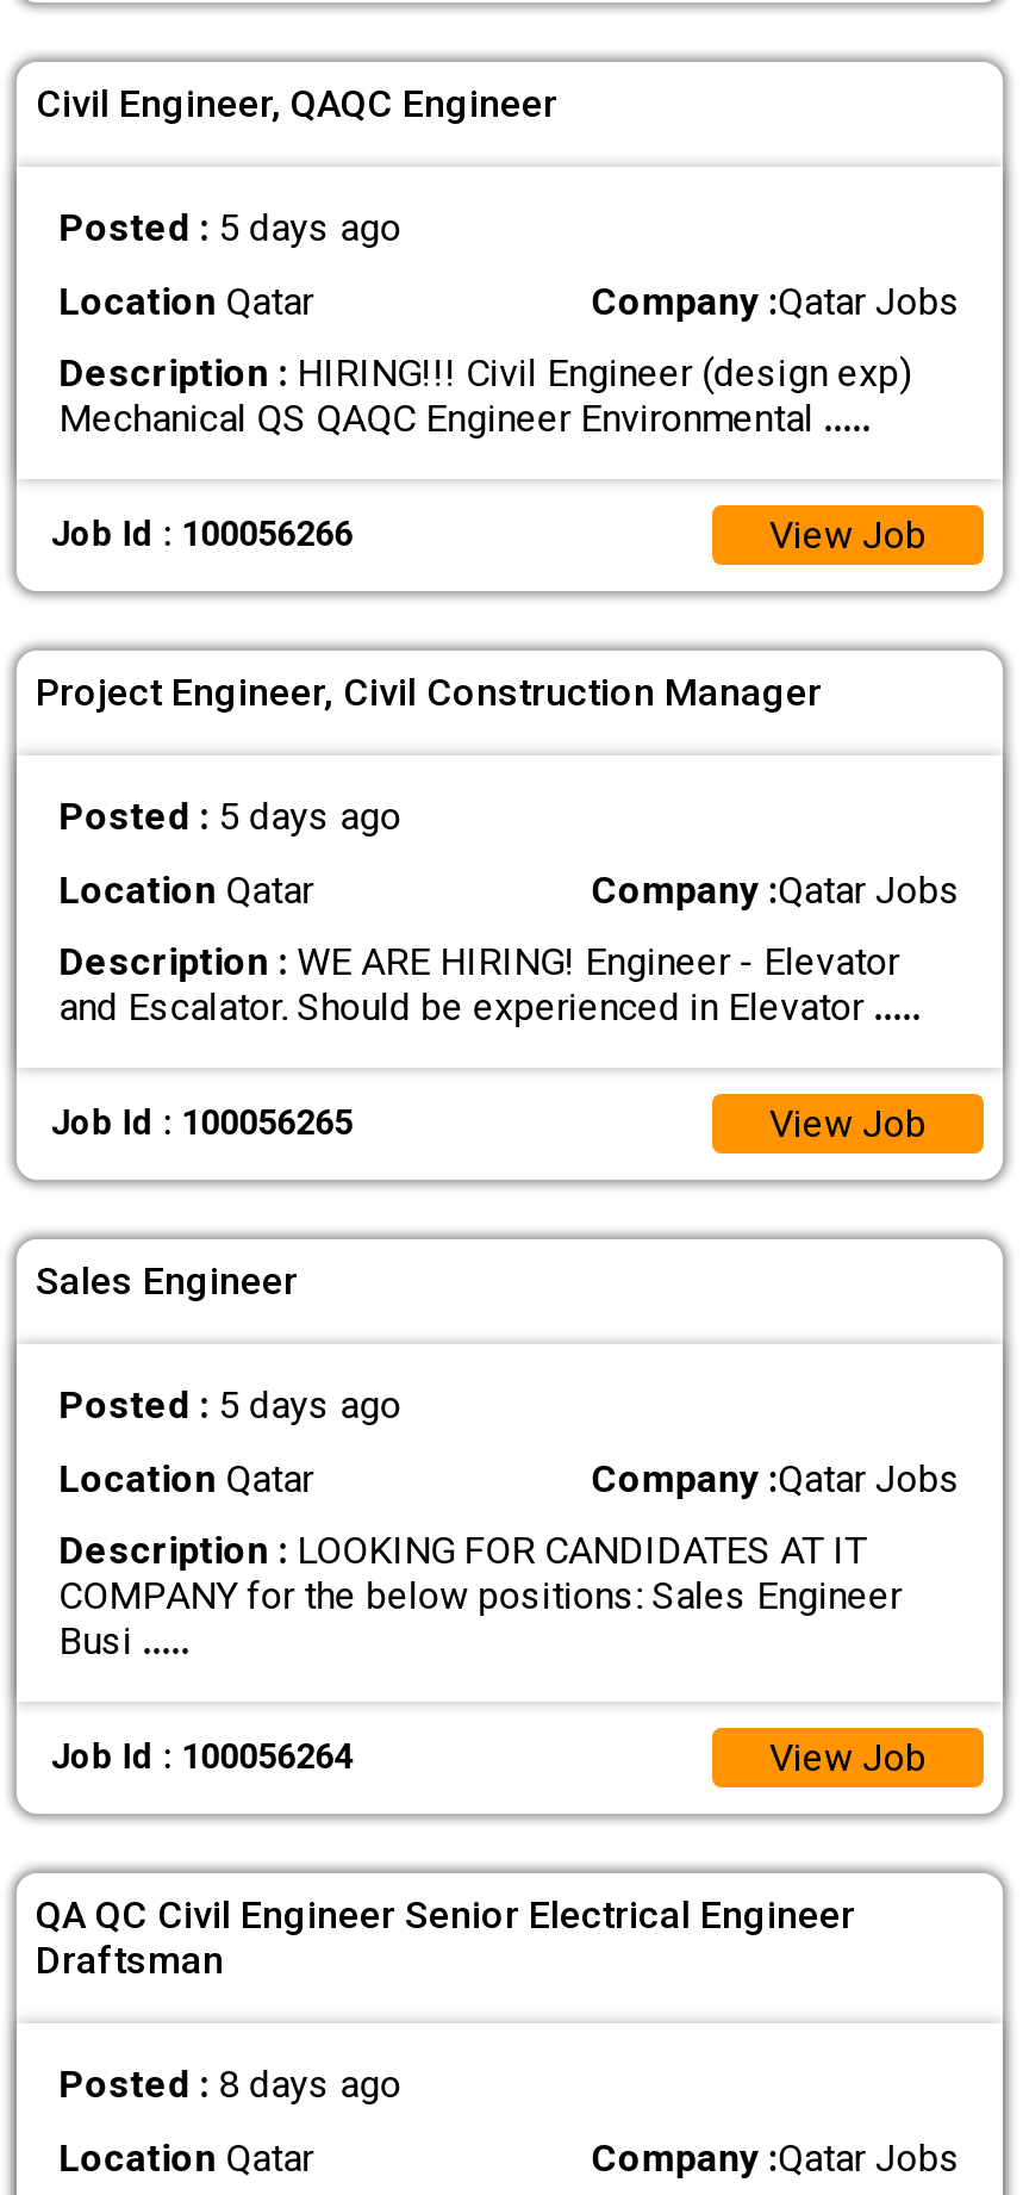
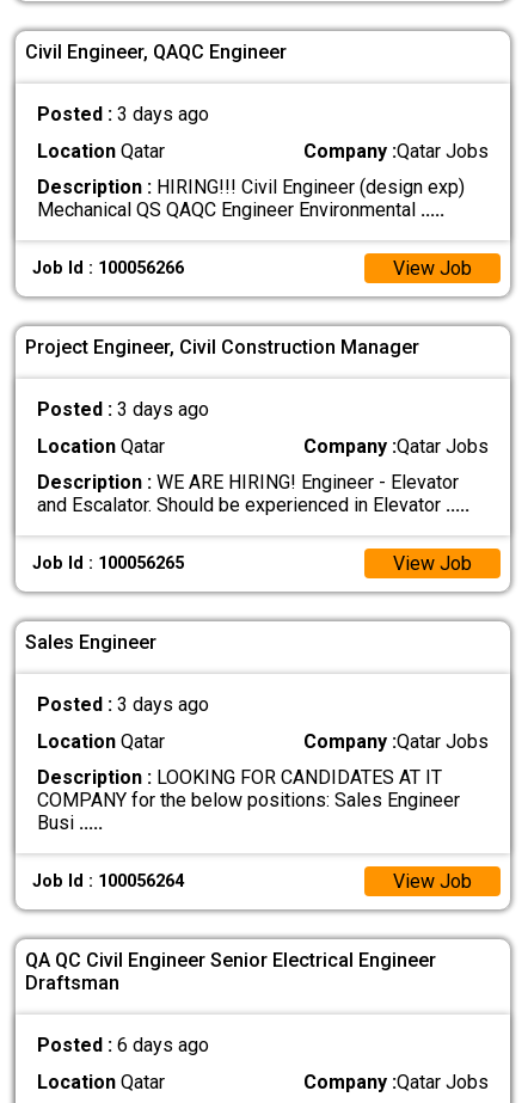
[59,206,402,251] Posted : 5 days ago -> [37,103,209,126] Posted : 3 days ago
[59,795,402,840] Posted : 5 days ago -> [37,398,209,421] Posted : 3 days ago
[59,1383,402,1429] Posted : 5 days ago -> [37,694,209,716] Posted : 3 days ago
[59,2062,402,2108] Posted : 8 days ago -> [37,1034,209,1057] Posted : 6 days ago

